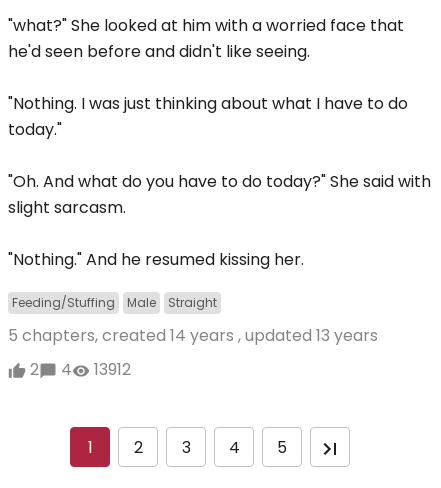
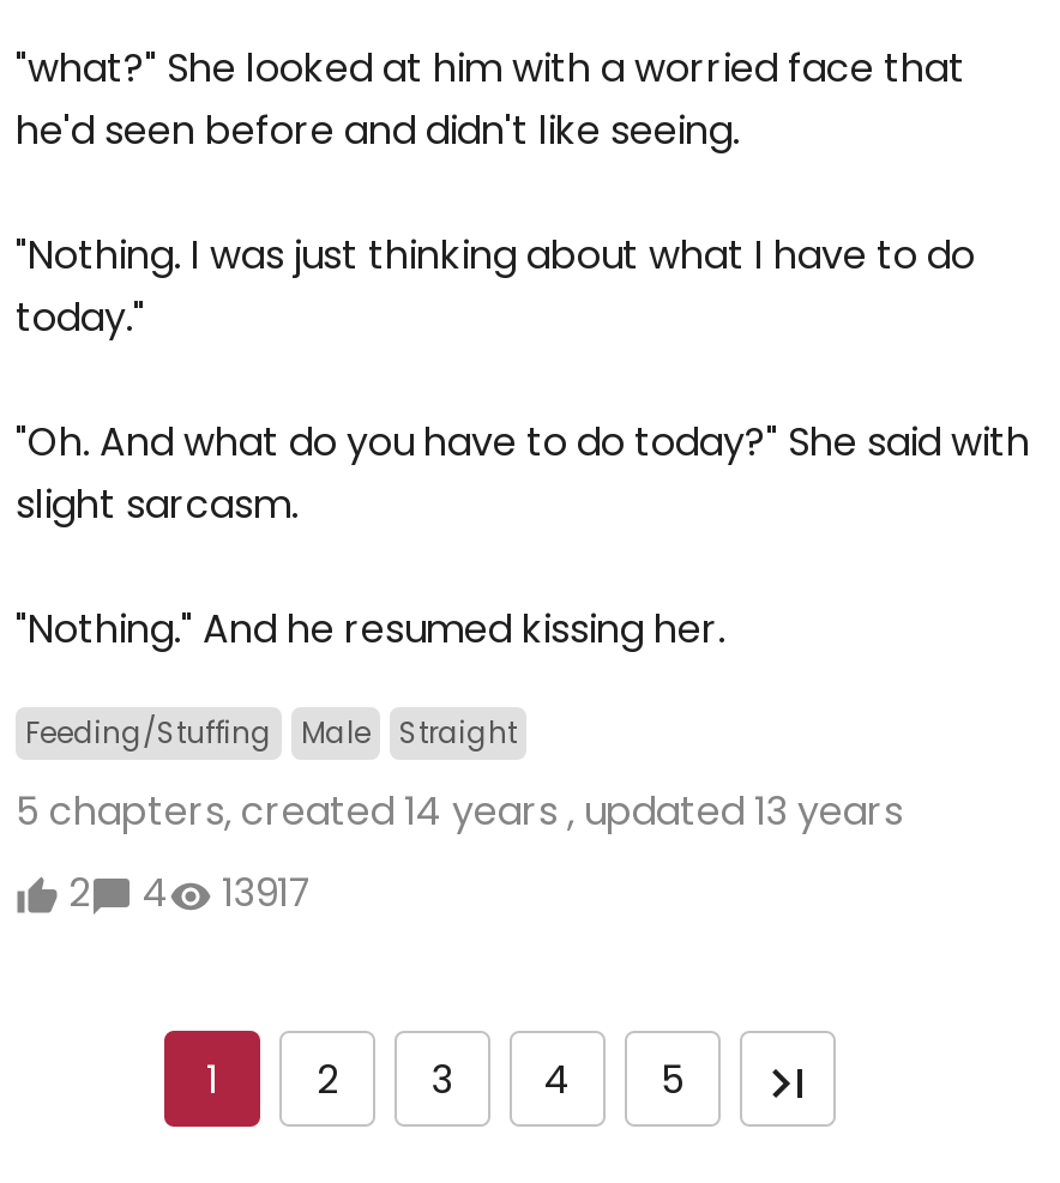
[26,358,131,381] 2 4 13912 -> [59,866,313,921] 2 4 13917

